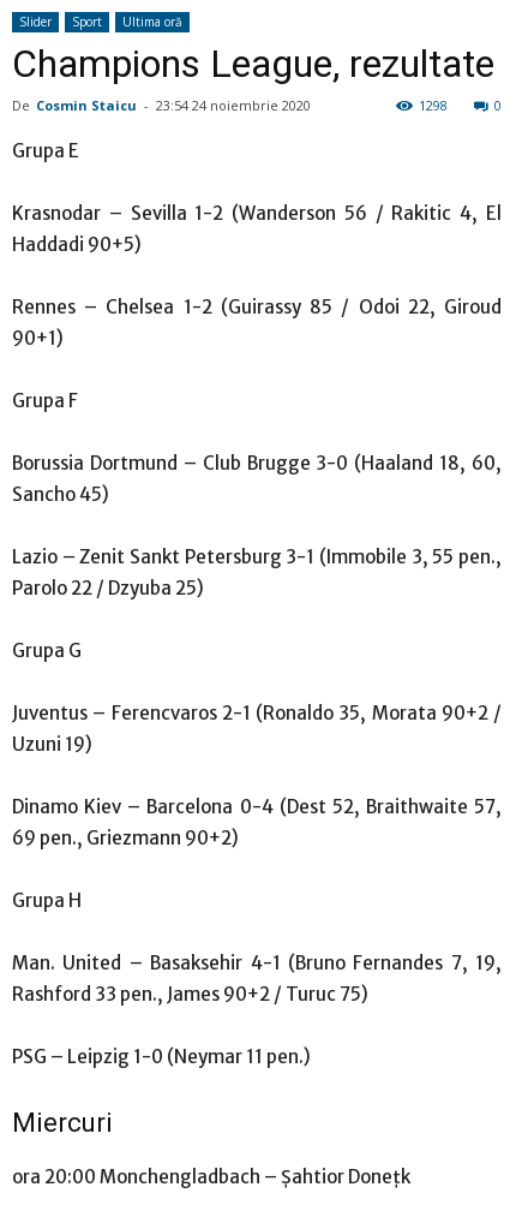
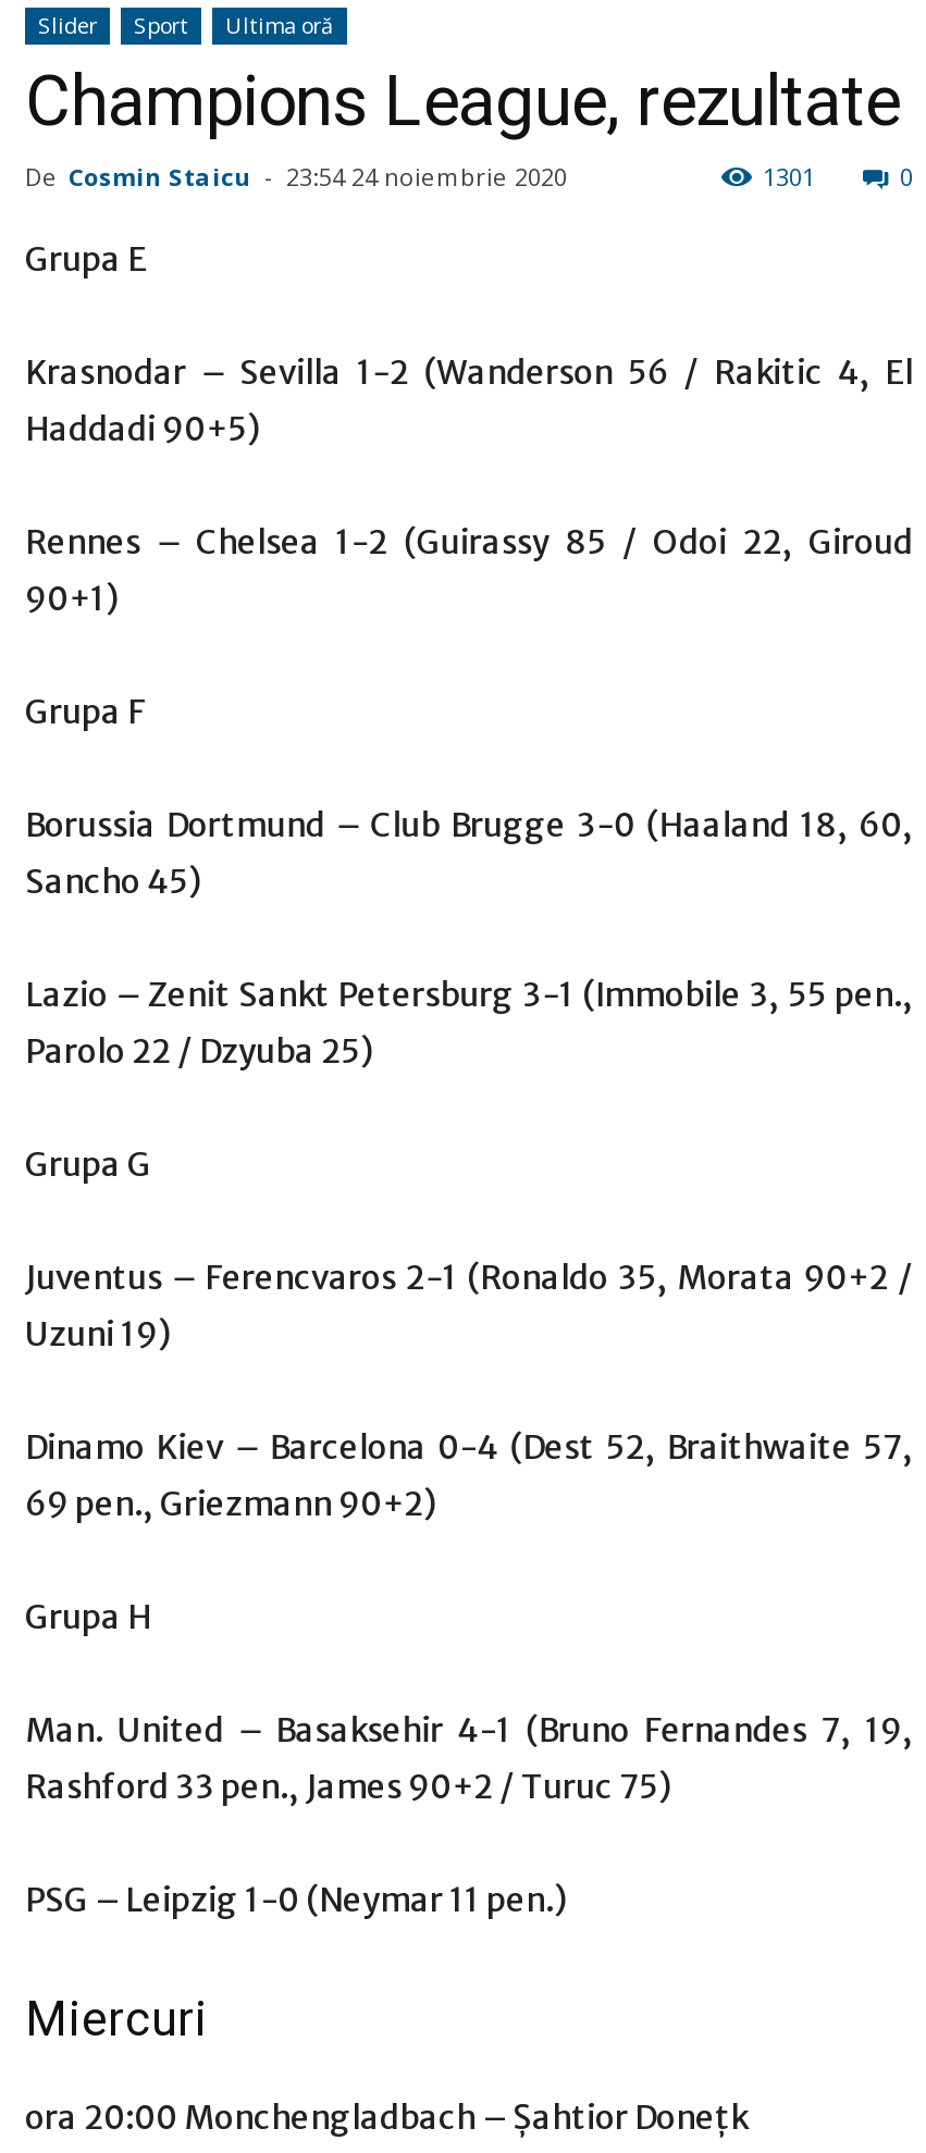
[419,96,448,114] 1298 -> [763,160,815,193] 1301

